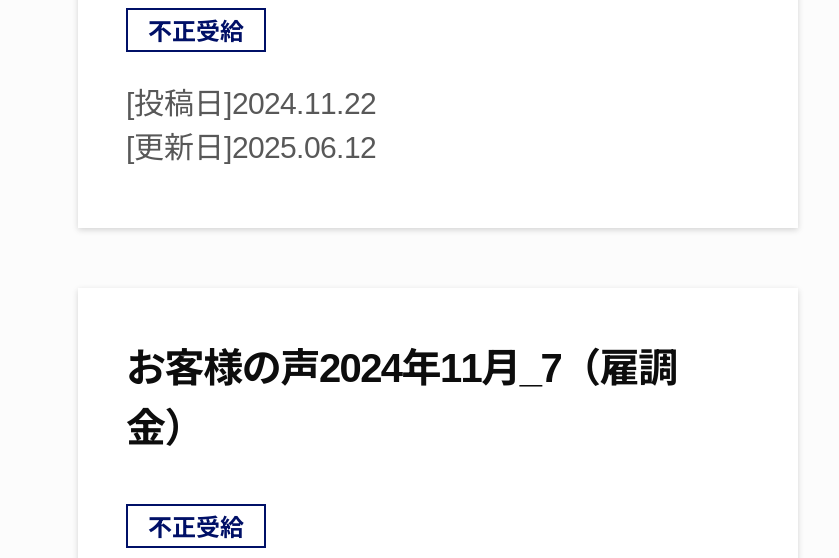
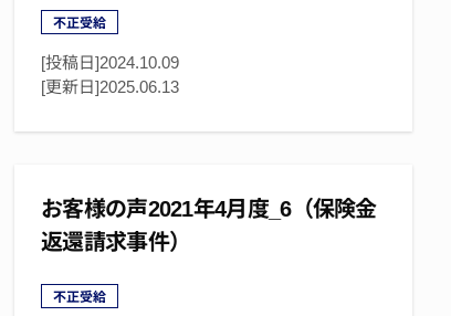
[126,81,376,167] [投稿日]2024.11.22 | [更新日]2025.06.12 -> [41,50,179,98] [投稿日]2024.10.09 | [更新日]2025.06.13
[126,337,677,455] お客様の声2024年11月_7（雇調 | 金） -> [41,192,377,257] お客様の声2021年4月度_6（保険金 | 返還請求事件）

